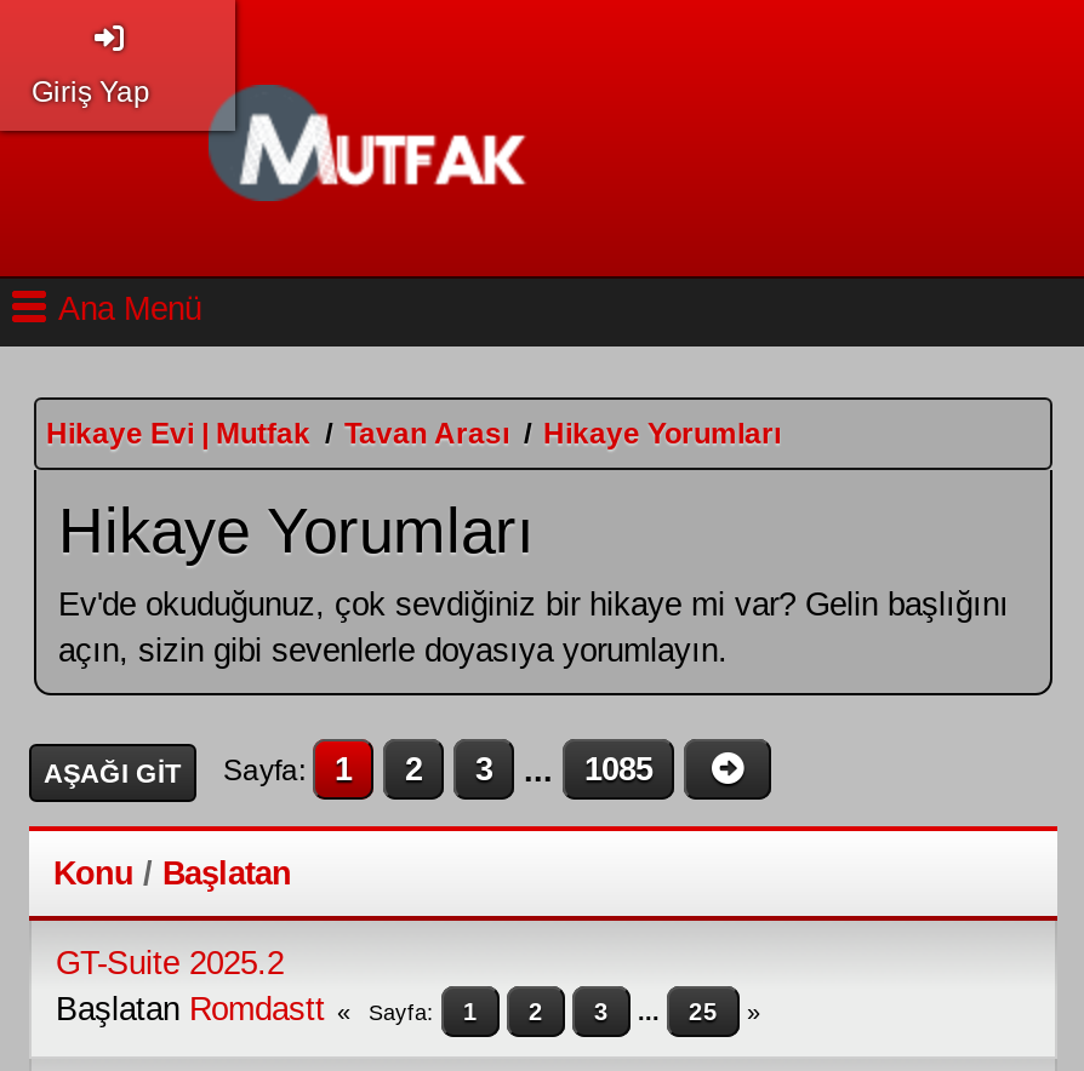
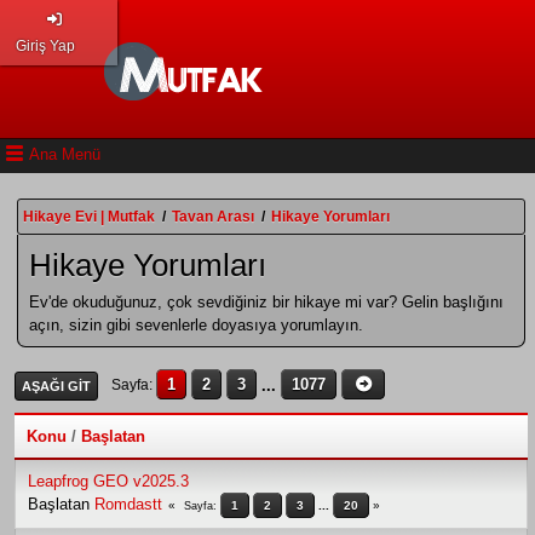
[44,751,652,787] AŞAĞI GIT Sayfa 1 2 3 ... 1085 -> [22,375,326,393] AŞAĞI GIT Sayfa 1 2 3 ... 1077
[56,944,284,980] GT-Suite 2025.2 -> [28,471,189,490] Leapfrog GEO v2025.3
[689,997,718,1024] 25 -> [344,498,358,511] 20

